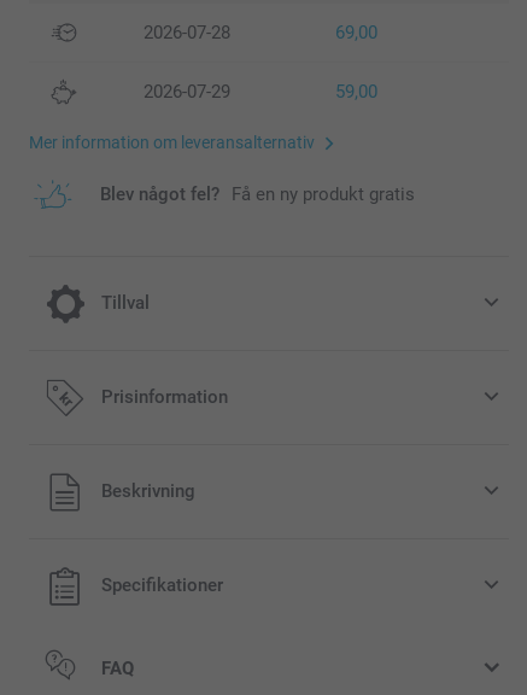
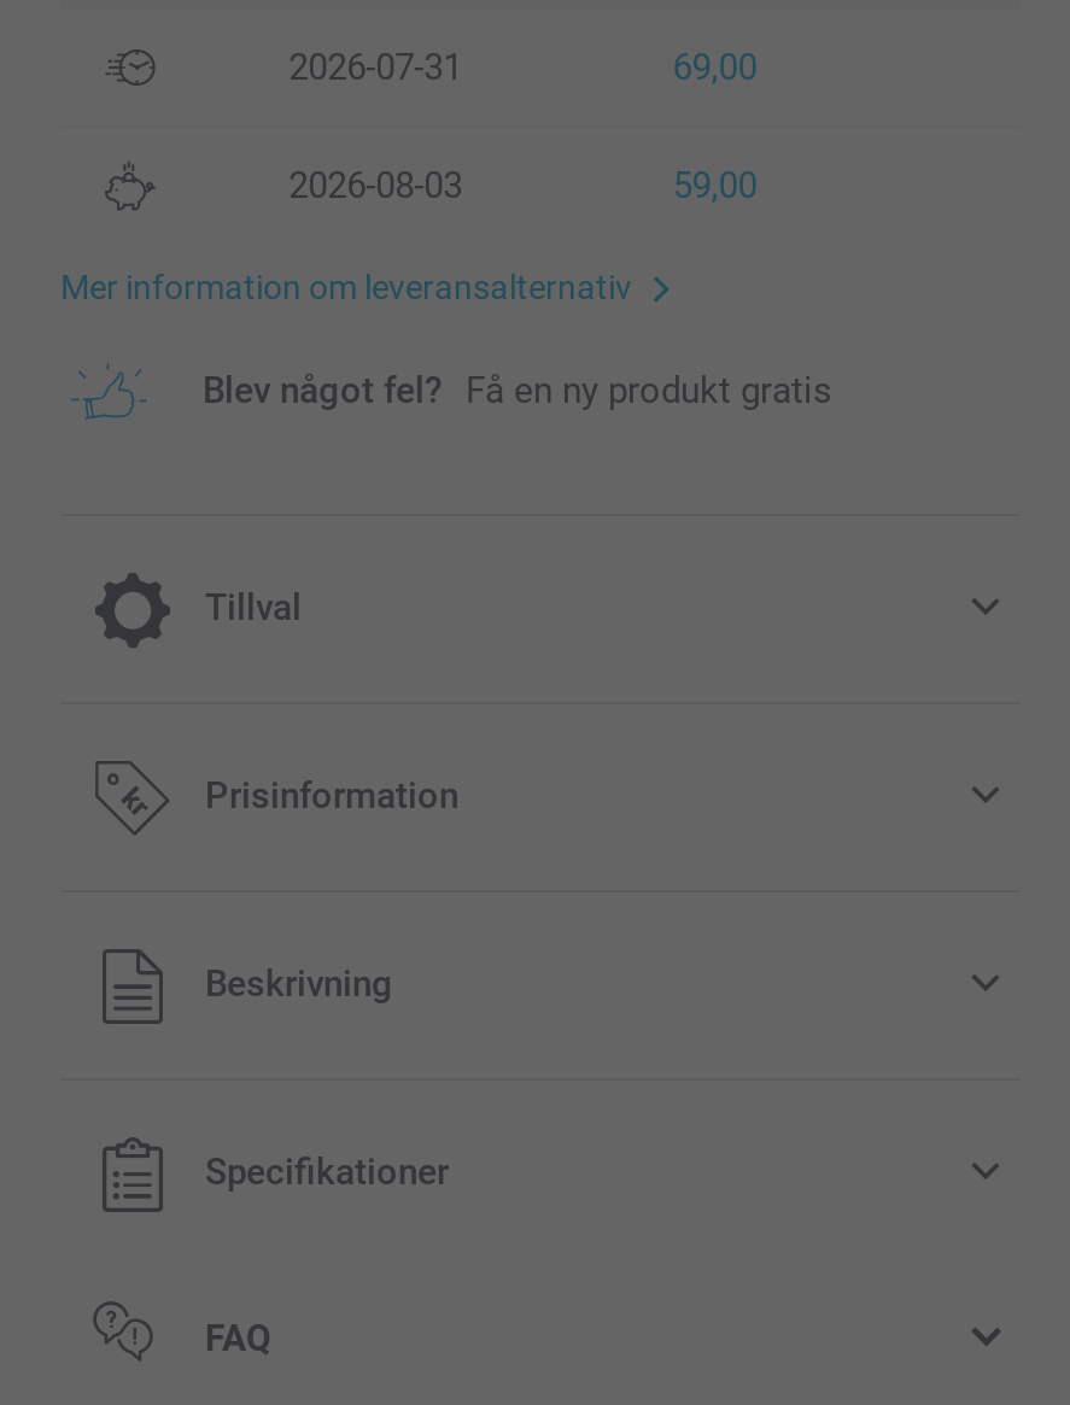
[143,22,230,43] 2026-07-28 -> [289,46,462,89] 2026-07-31
[143,81,230,102] 2026-07-29 -> [289,164,462,207] 2026-08-03

